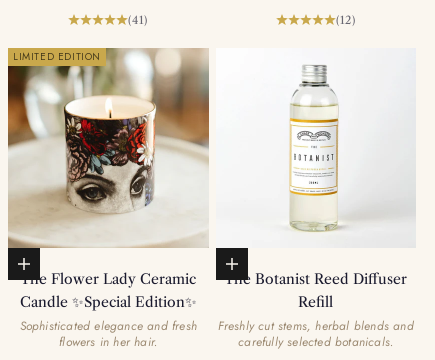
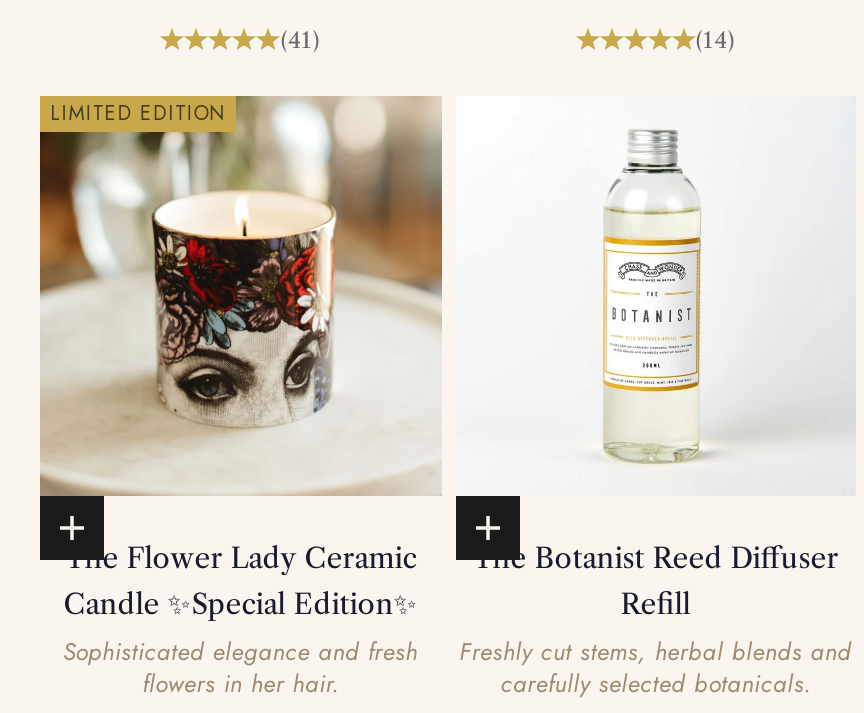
[336,13,356,27] (12) -> [696,26,735,54] (14)

